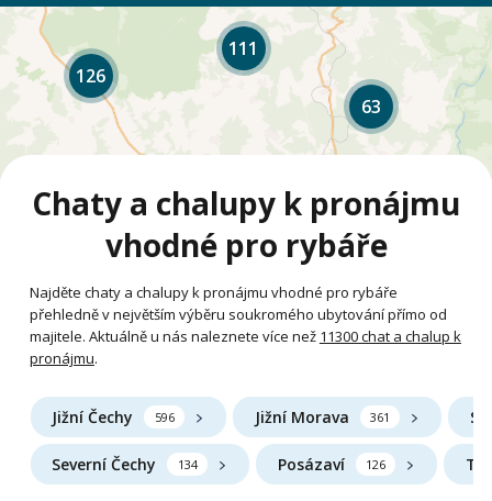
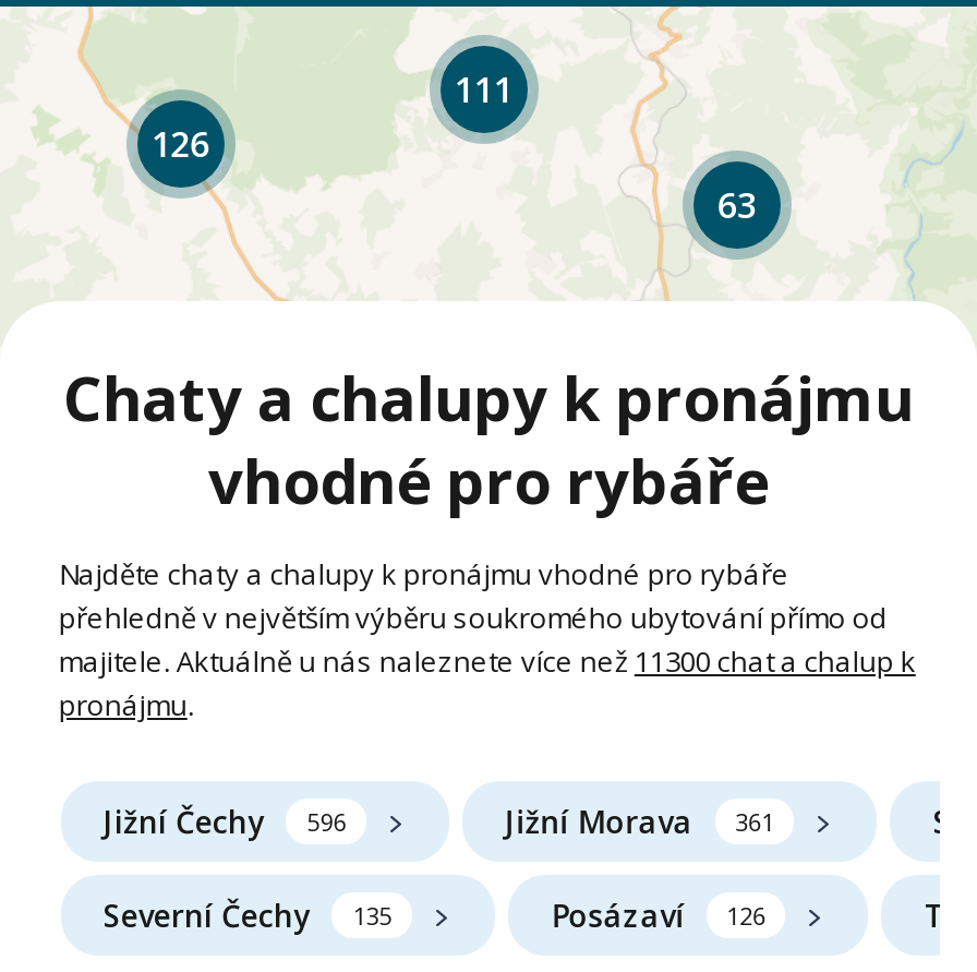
[52,454,197,475] Severní Čechy 134 -> [104,895,392,936] Severní Čechy 135

